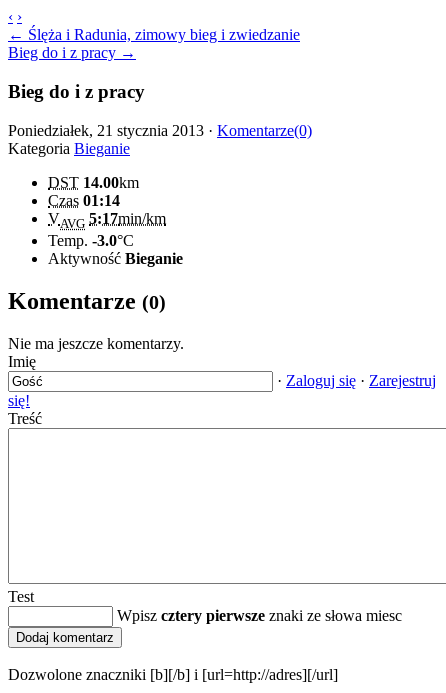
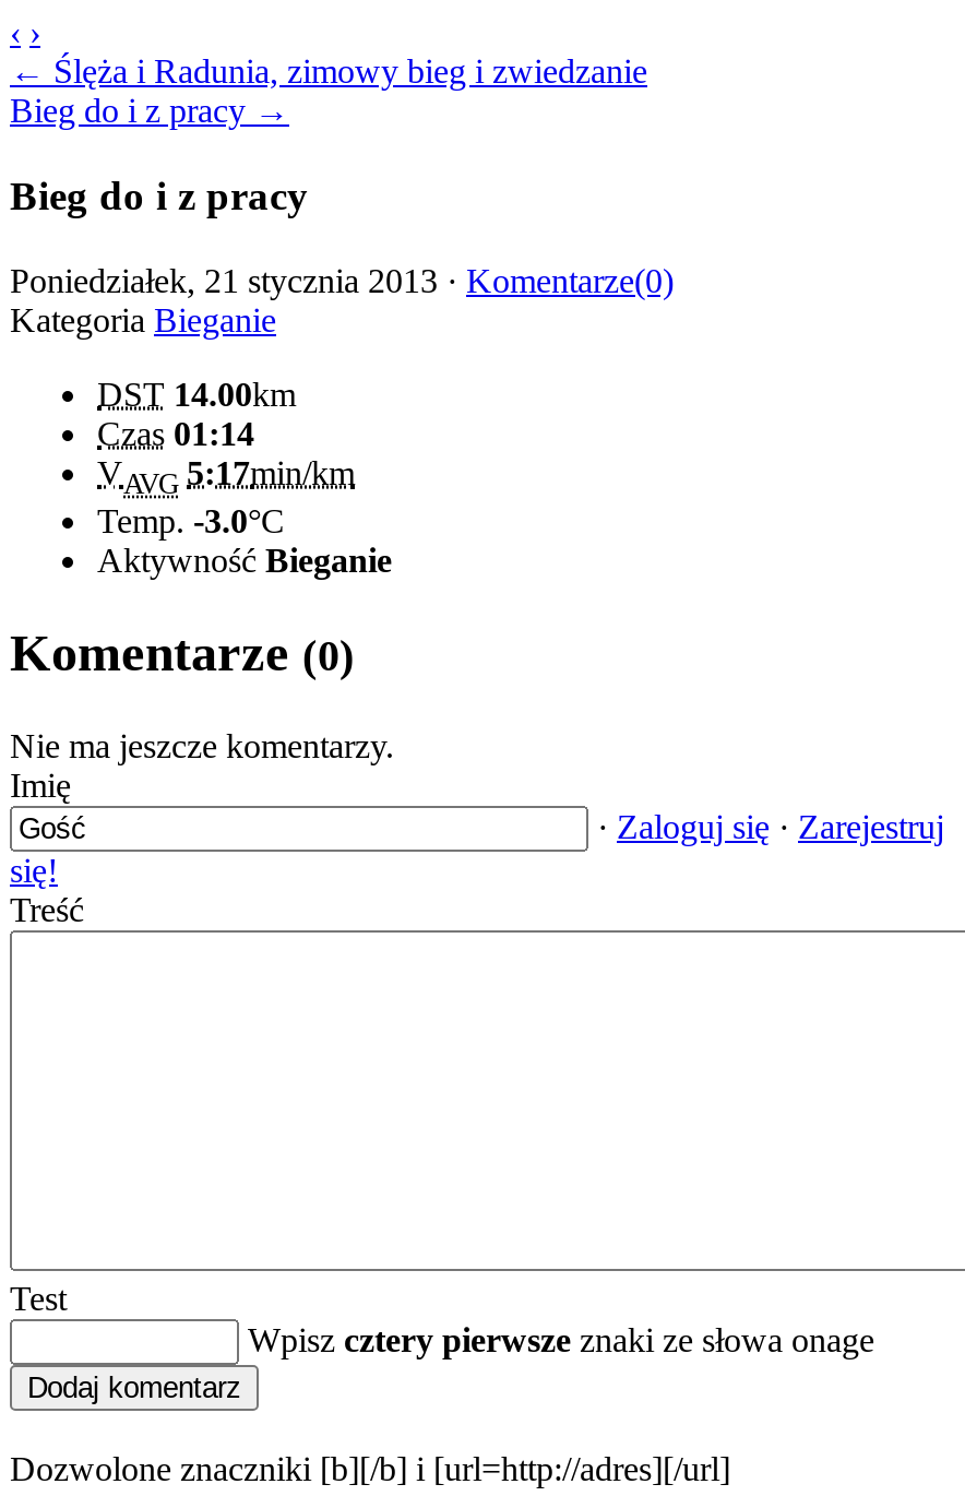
[117,607,402,624] Wpisz cztery pierwsze znaki ze słowa miesc -> [248,1321,874,1358] Wpisz cztery pierwsze znaki ze słowa onage

